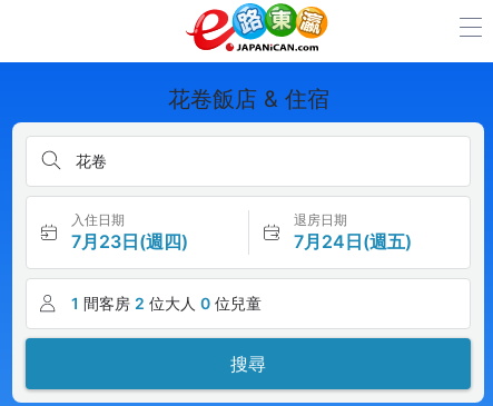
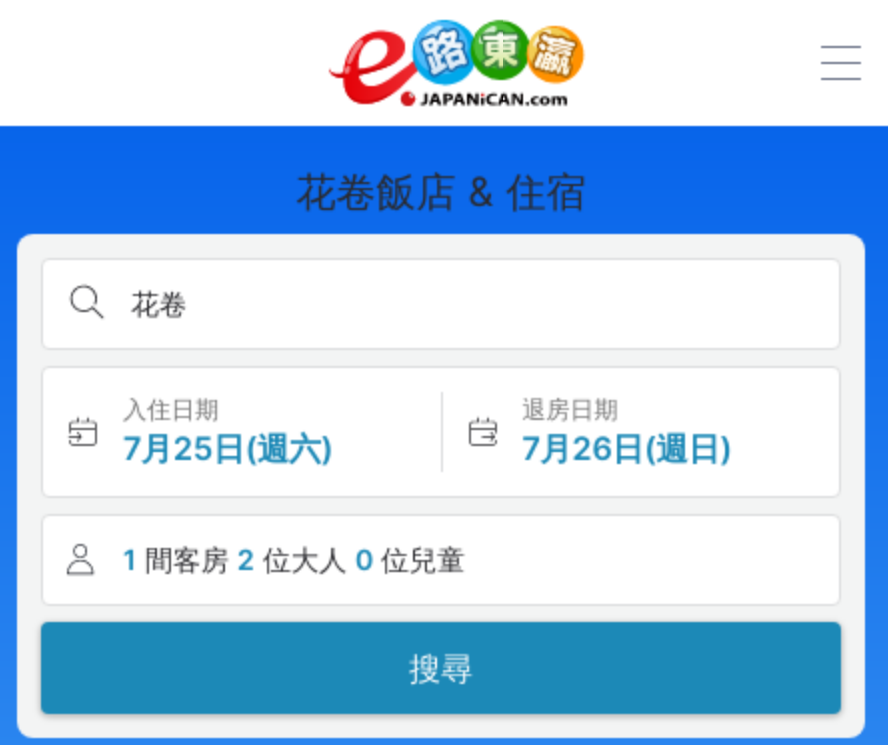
[71,230,188,252] 7月23日(週四) -> [123,428,333,468] 7月25日(週六)
[293,230,411,252] 7月24日(週五) -> [522,428,732,468] 7月26日(週日)

